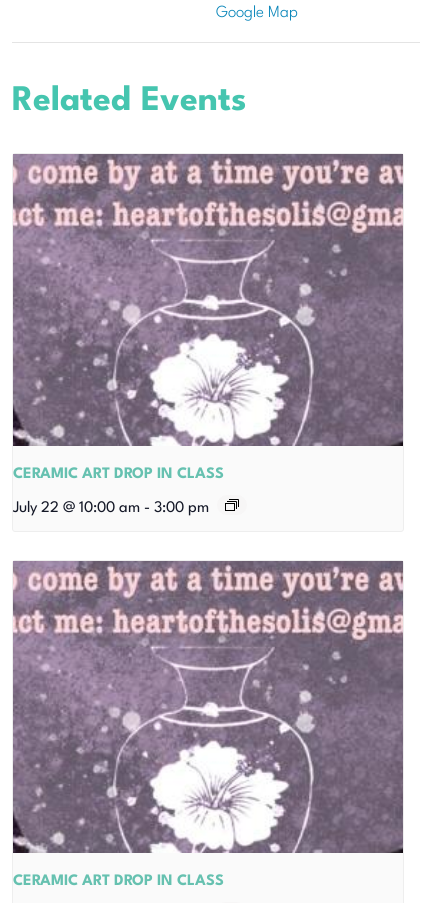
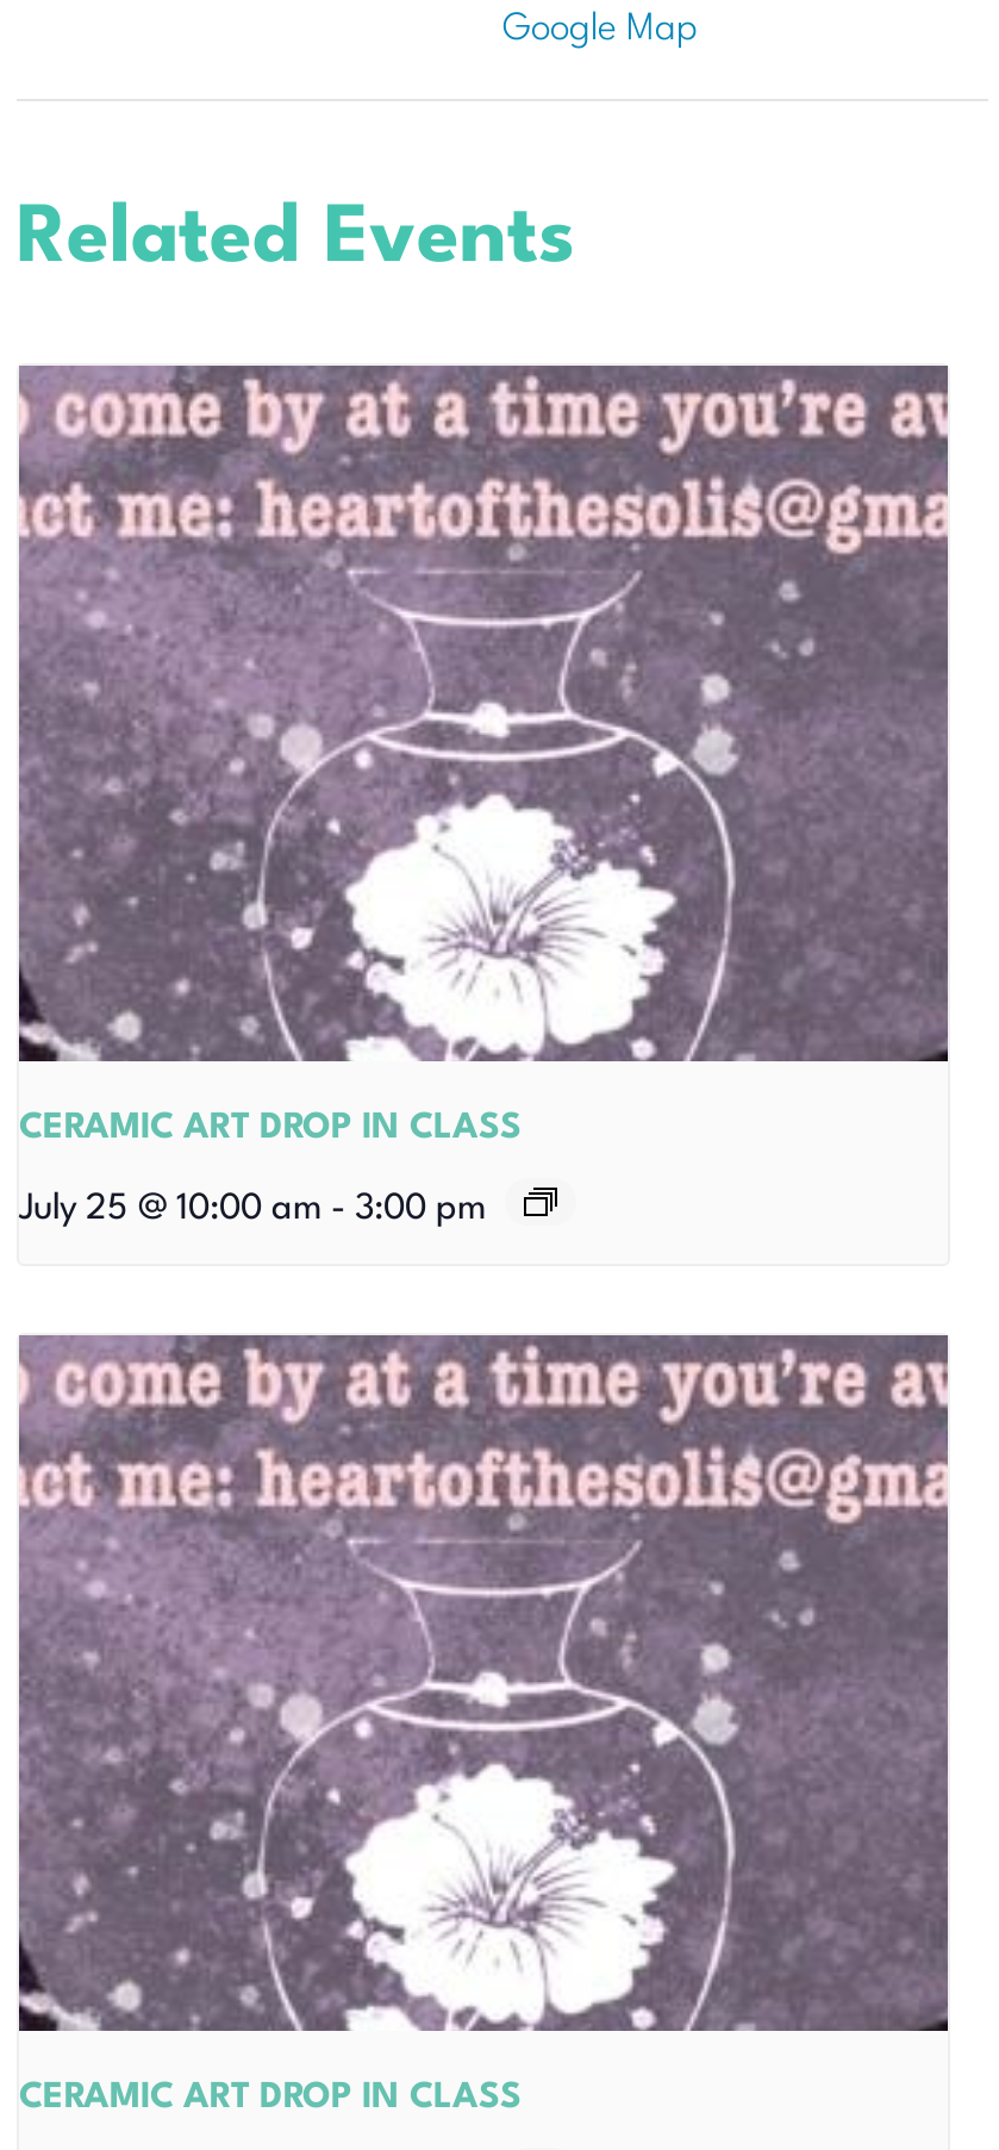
[13,501,209,516] July 22 @ 10:00 am - 3:00 pm -> [19,1193,486,1229] July 25 @ 10:00 am - 3:00 pm

